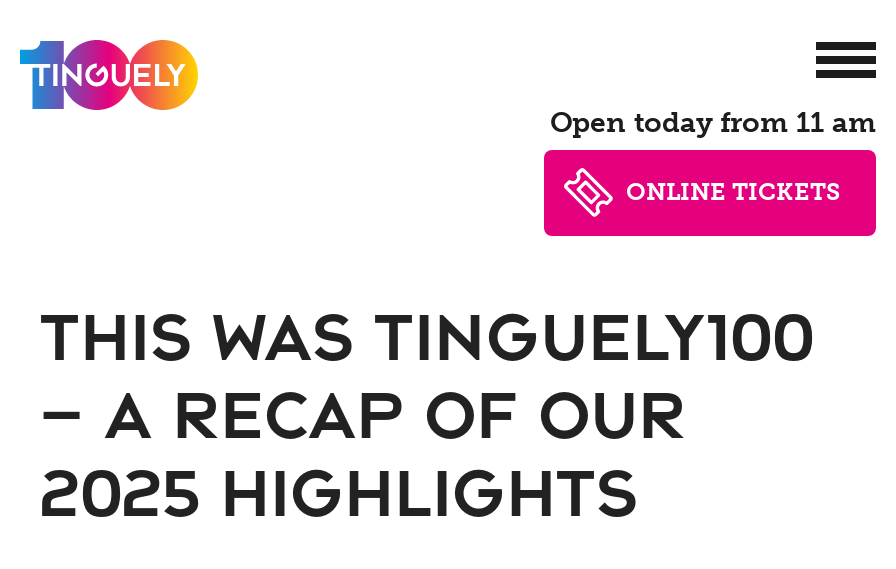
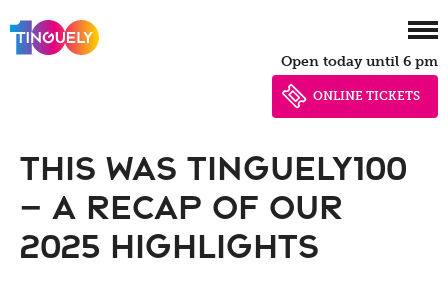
[572,106,876,140] Open today from 11 am -> [292,53,438,70] Open today until 6 pm

